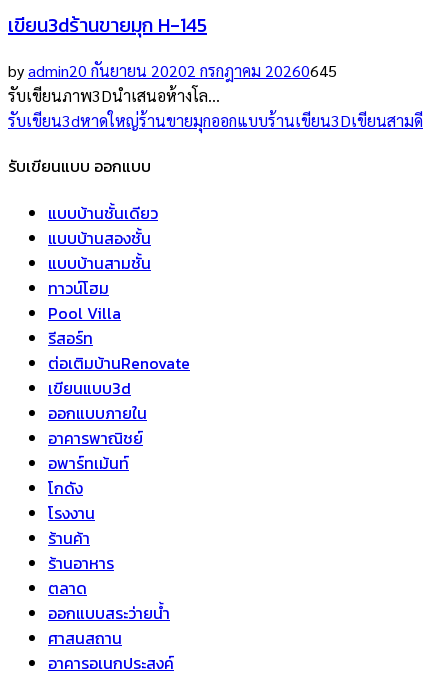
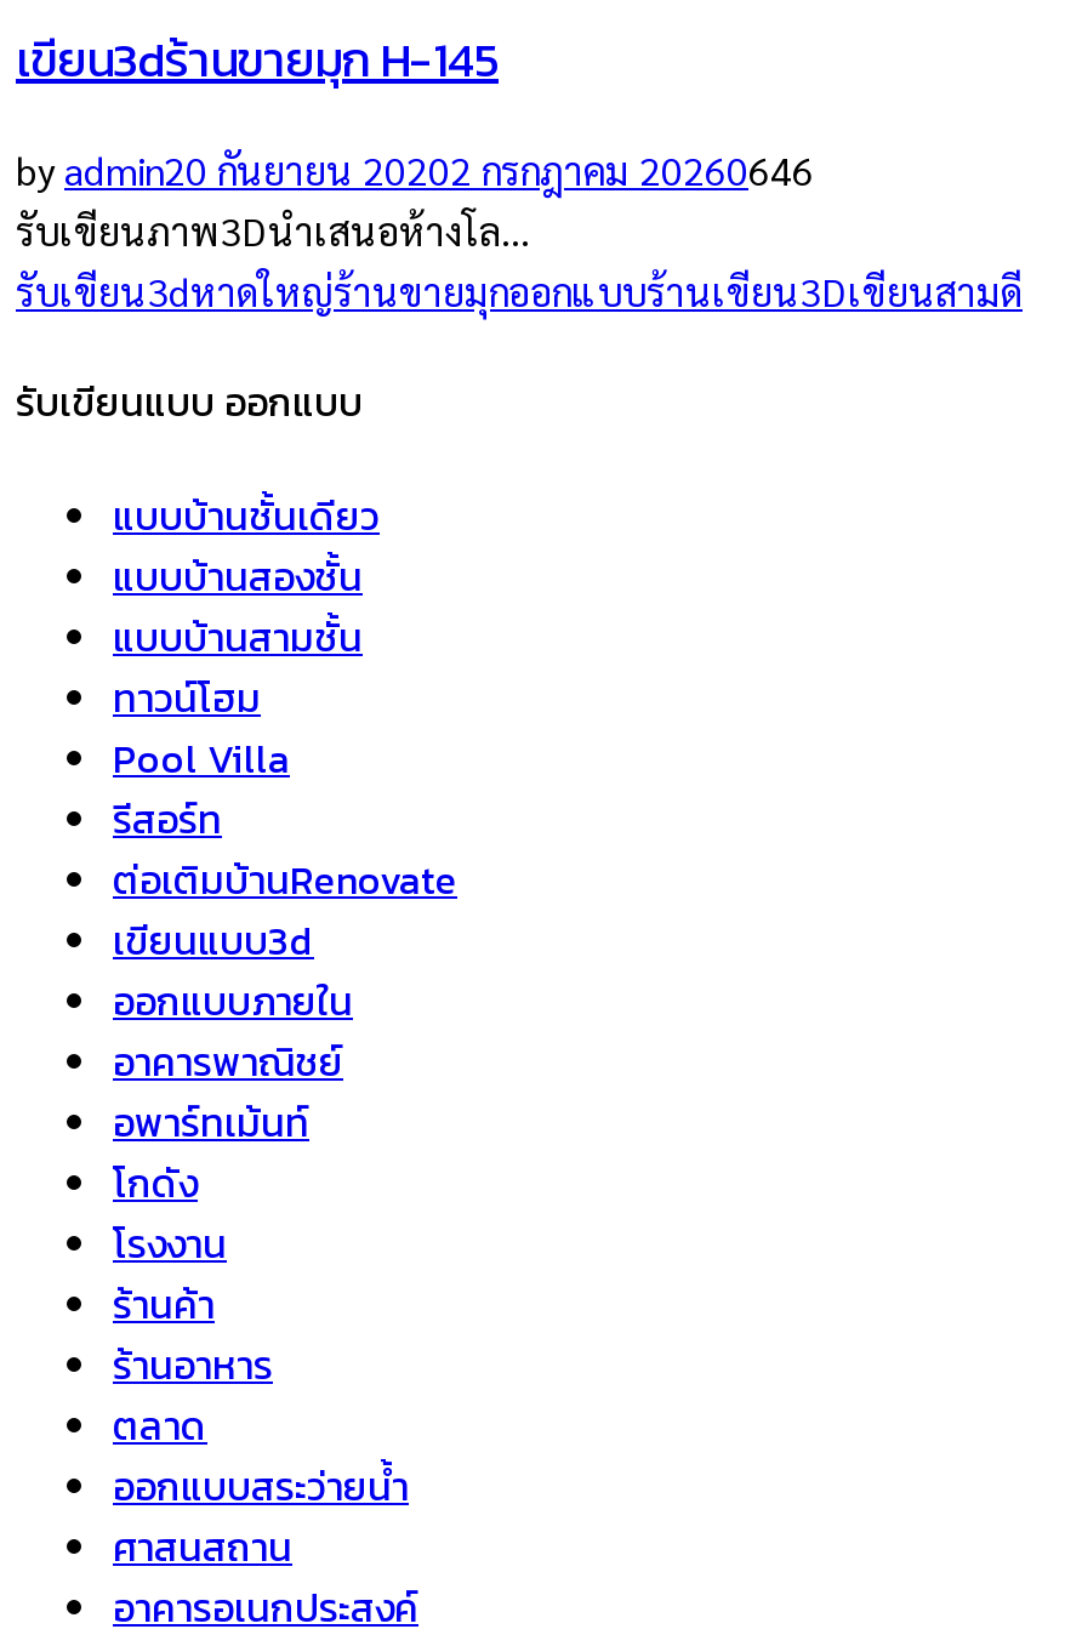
[8,60,337,81] by admin20 กันยายน 20202 กรกฎาคม 20260645 -> [16,145,814,196] by admin20 กันยายน 20202 กรกฎาคม 20260646

